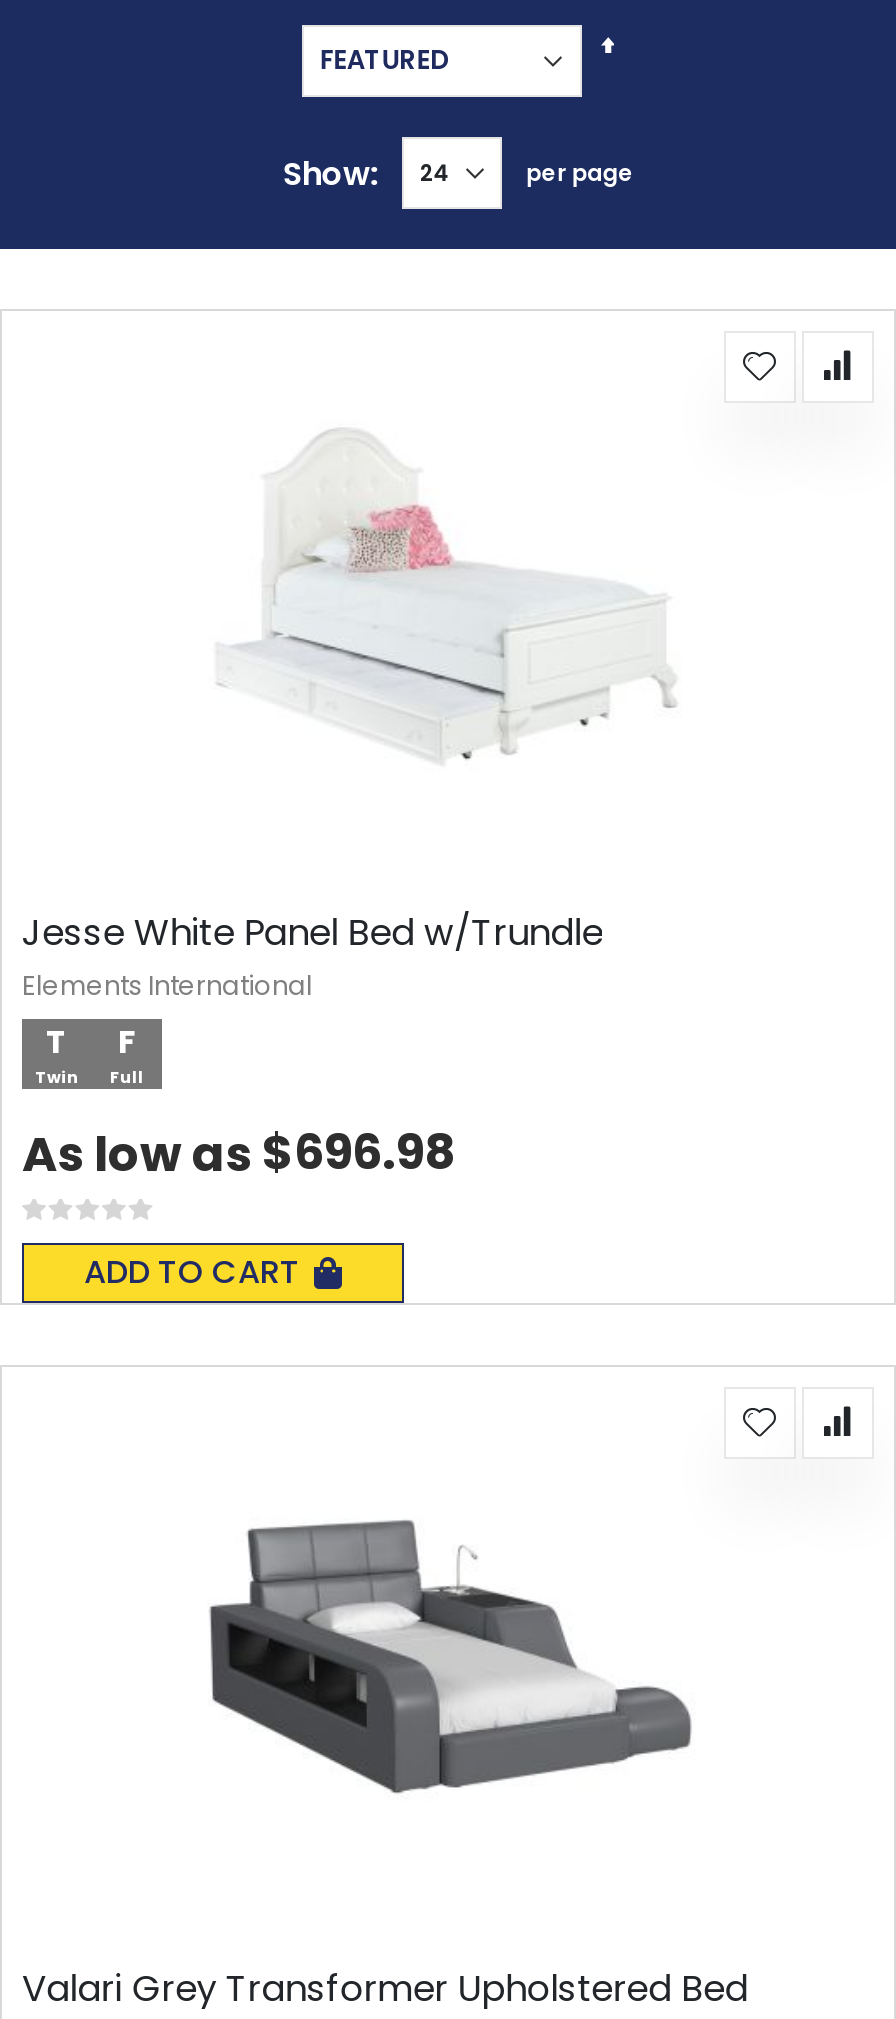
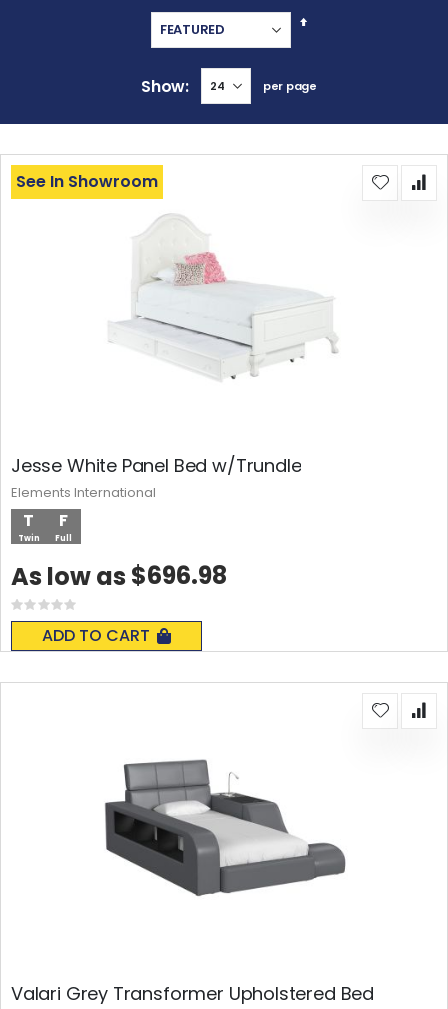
none -> [16,170,158,193] See In Showroom

